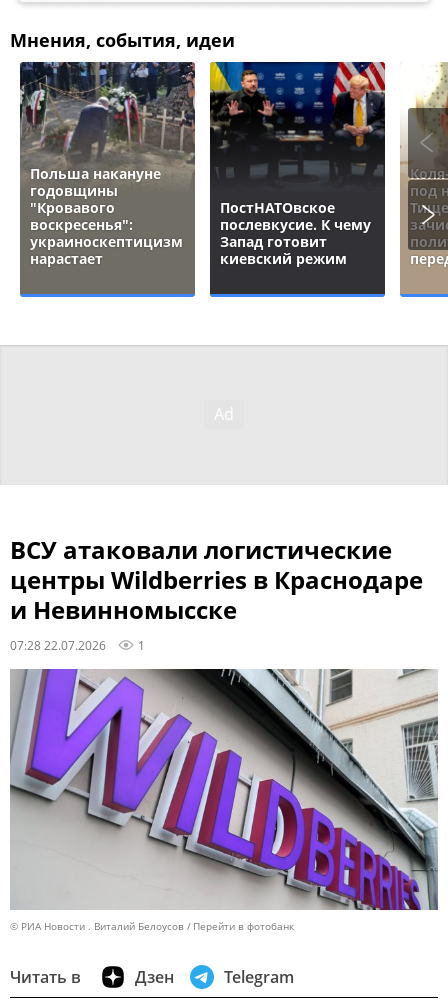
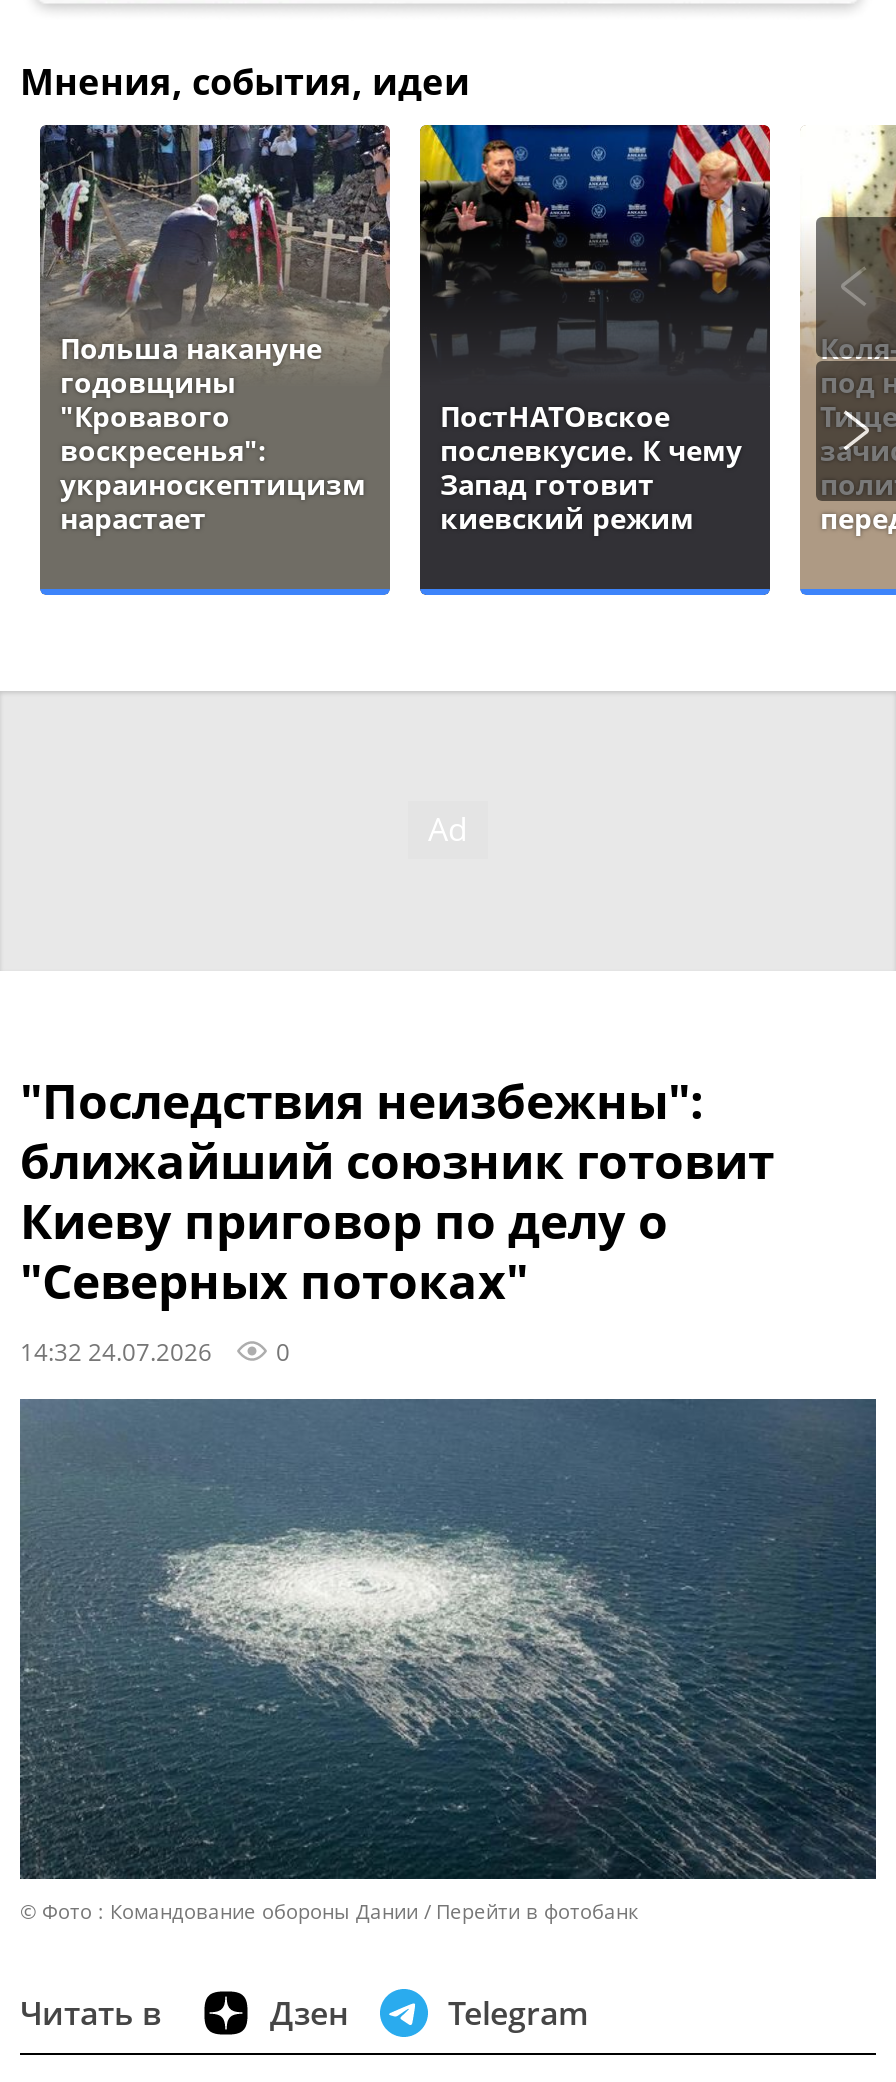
[10,533,423,653] ВСУ атаковали логистические | центры Wildberries в Краснодаре | и Невинномысске | 07:28 22.07.2026 | 1 -> [20,1066,774,1366] "Последствия неизбежны": | ближайший союзник готовит | Киеву приговор по делу о | "Северных потоках" | 14:32 24.07.2026 | 0
[10,668,438,933] [image] | © РИА Новости . Виталий Белоусов -> [20,1398,878,1925] [image] | © Фото : Командование обороны Дании

